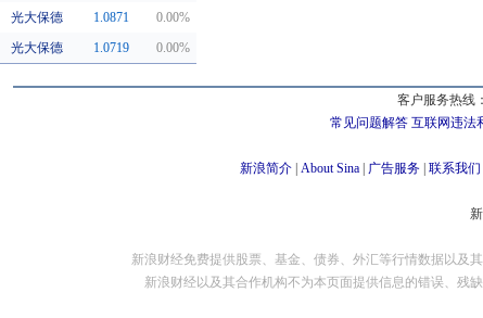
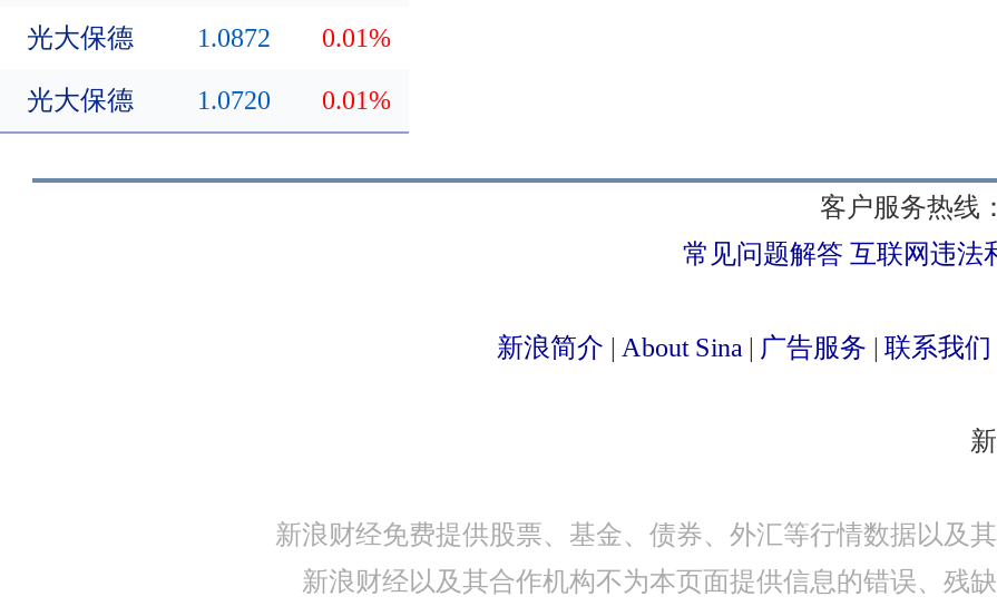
[93,10,129,25] 1.0871 -> [197,22,271,53] 1.0872
[156,10,190,25] 0.00% -> [322,22,391,53] 0.01%
[93,40,129,55] 1.0719 -> [197,85,271,116] 1.0720
[156,40,190,55] 0.00% -> [322,85,391,116] 0.01%

